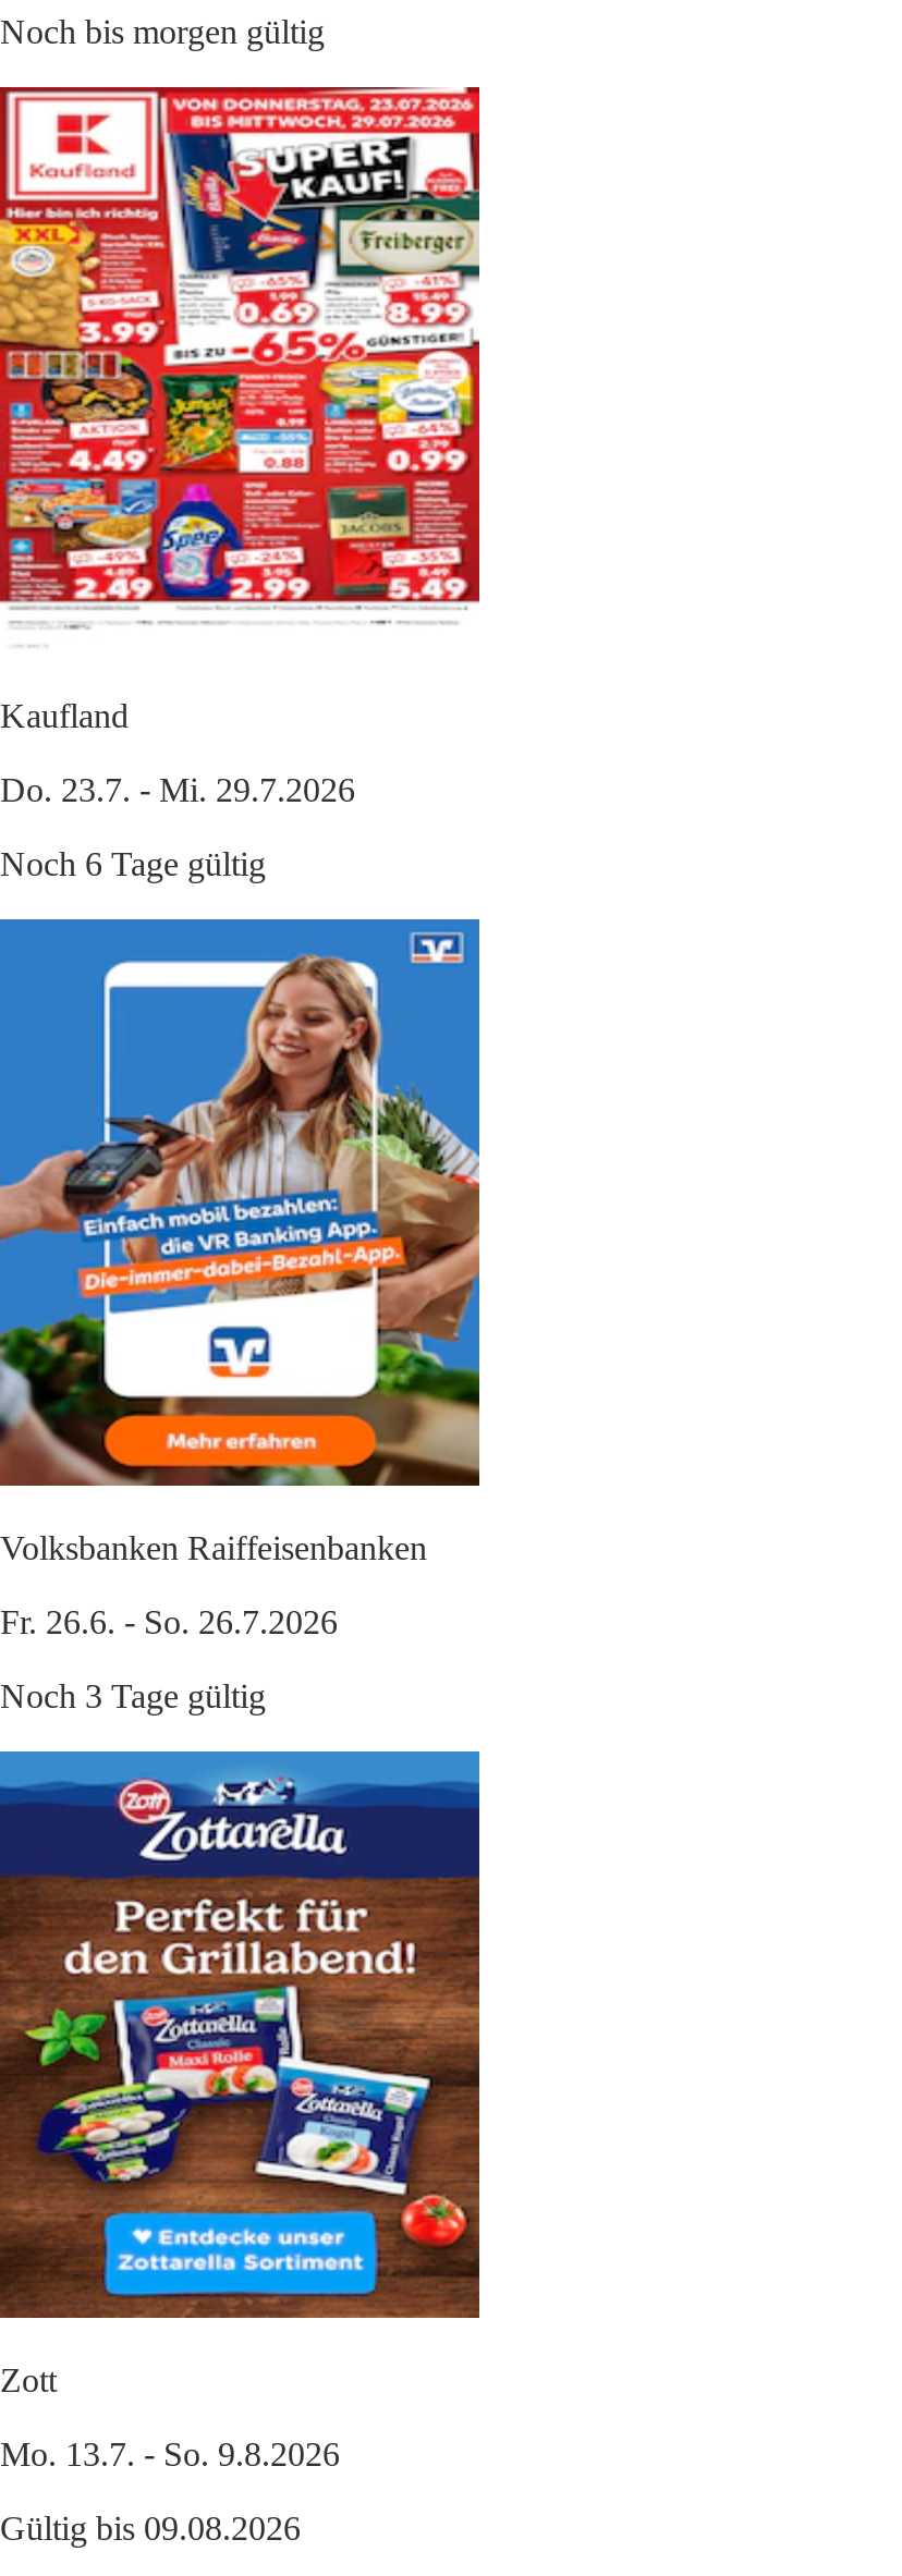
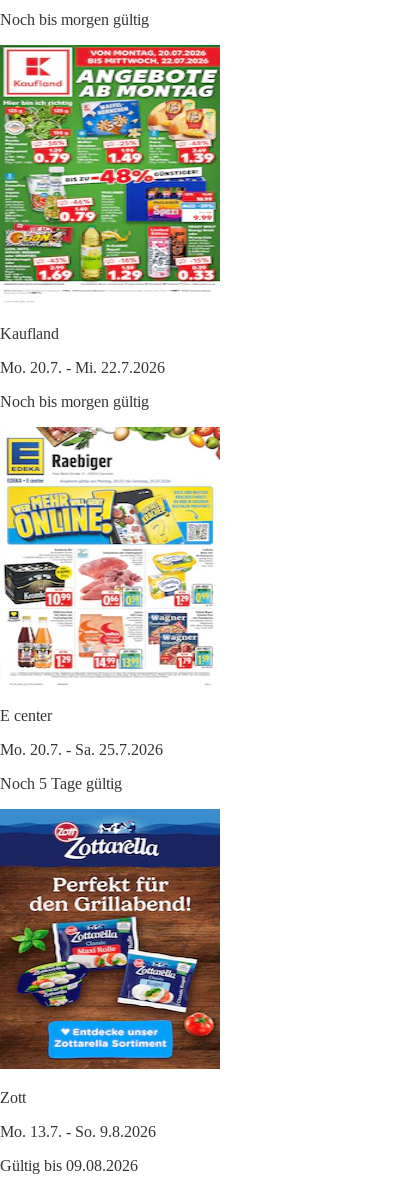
[7,85,482,603] [image] -> [3,44,221,282] [image]
[0,772,355,809] Do. 23.7. - Mi. 29.7.2026 -> [0,359,165,376] Mo. 20.7. - Mi. 22.7.2026
[0,846,266,883] Noch 6 Tage gültig -> [0,393,149,410] Noch bis morgen gültig
[0,917,482,1567] [image] | Volksbanken Raiffeisenbanken -> [0,426,221,724] [image] | E center
[0,1604,338,1641] Fr. 26.6. - So. 26.7.2026 -> [0,741,163,758] Mo. 20.7. - Sa. 25.7.2026
[0,1678,266,1716] Noch 3 Tage gültig -> [0,775,122,792] Noch 5 Tage gültig

